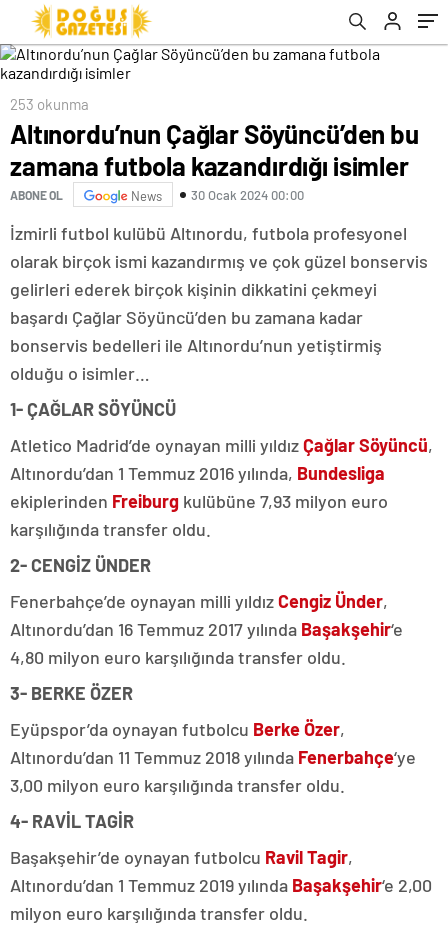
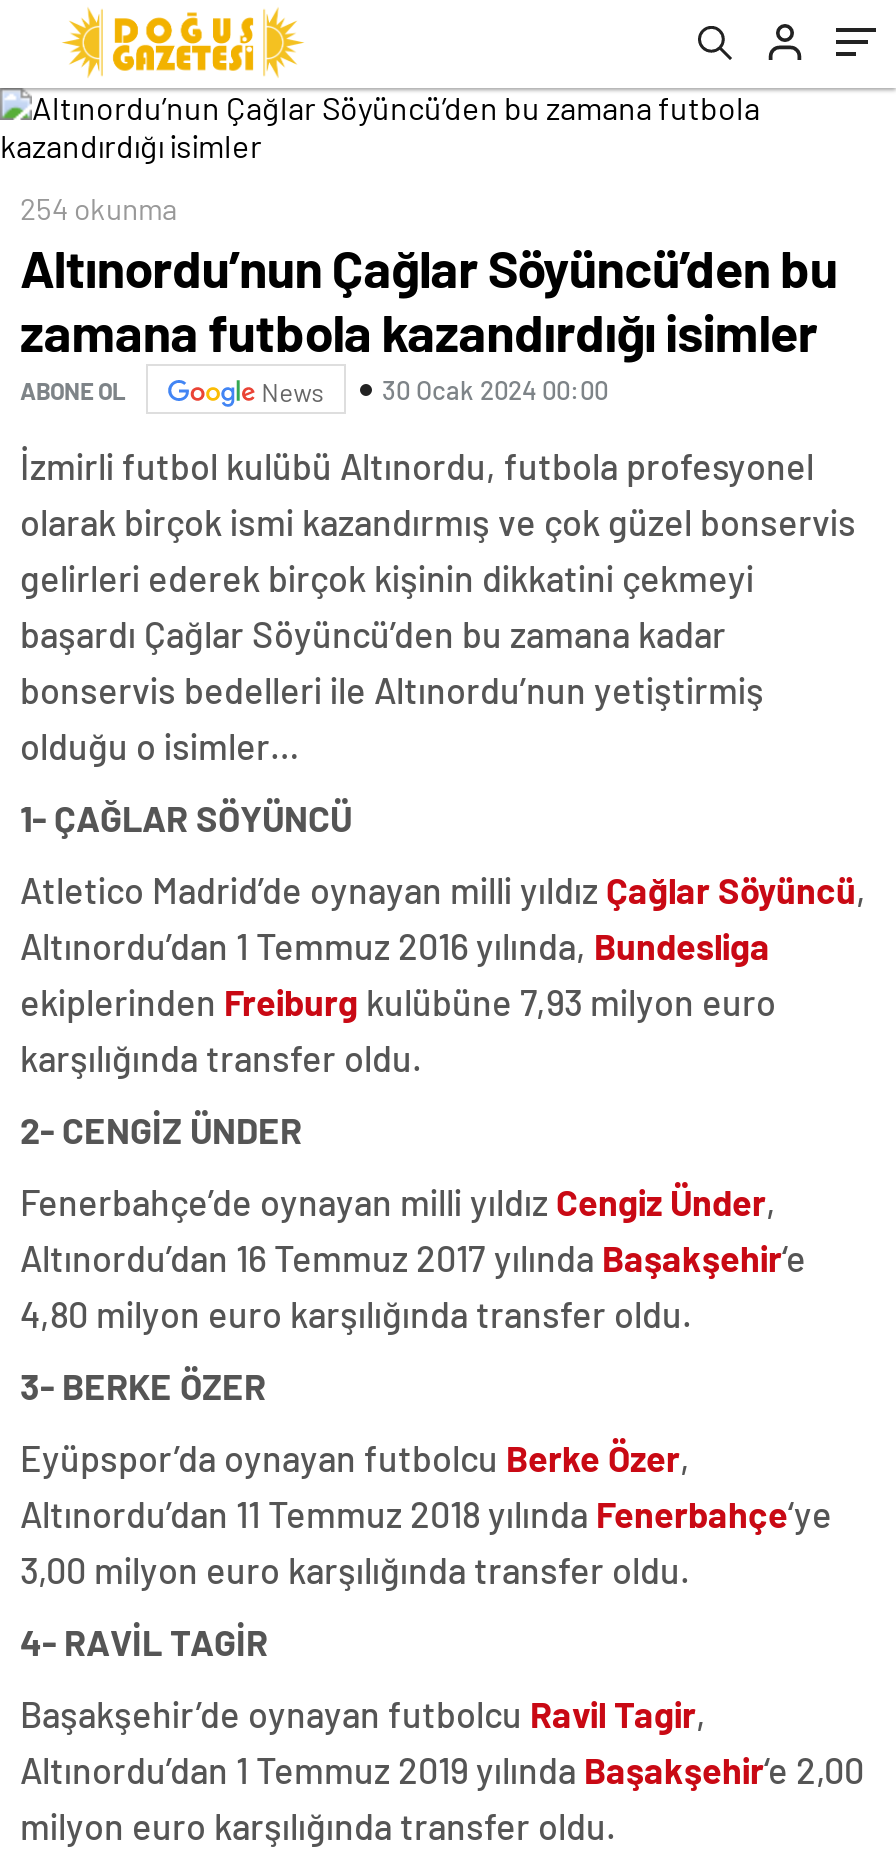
[10,95,89,113] 253 okunma -> [20,190,178,226] 254 okunma

